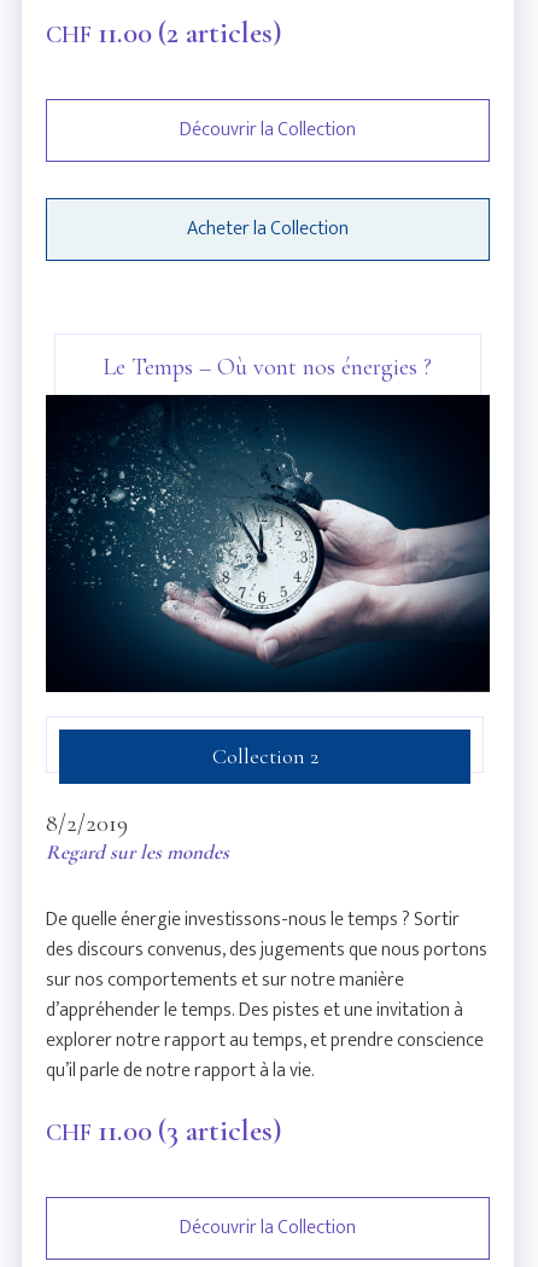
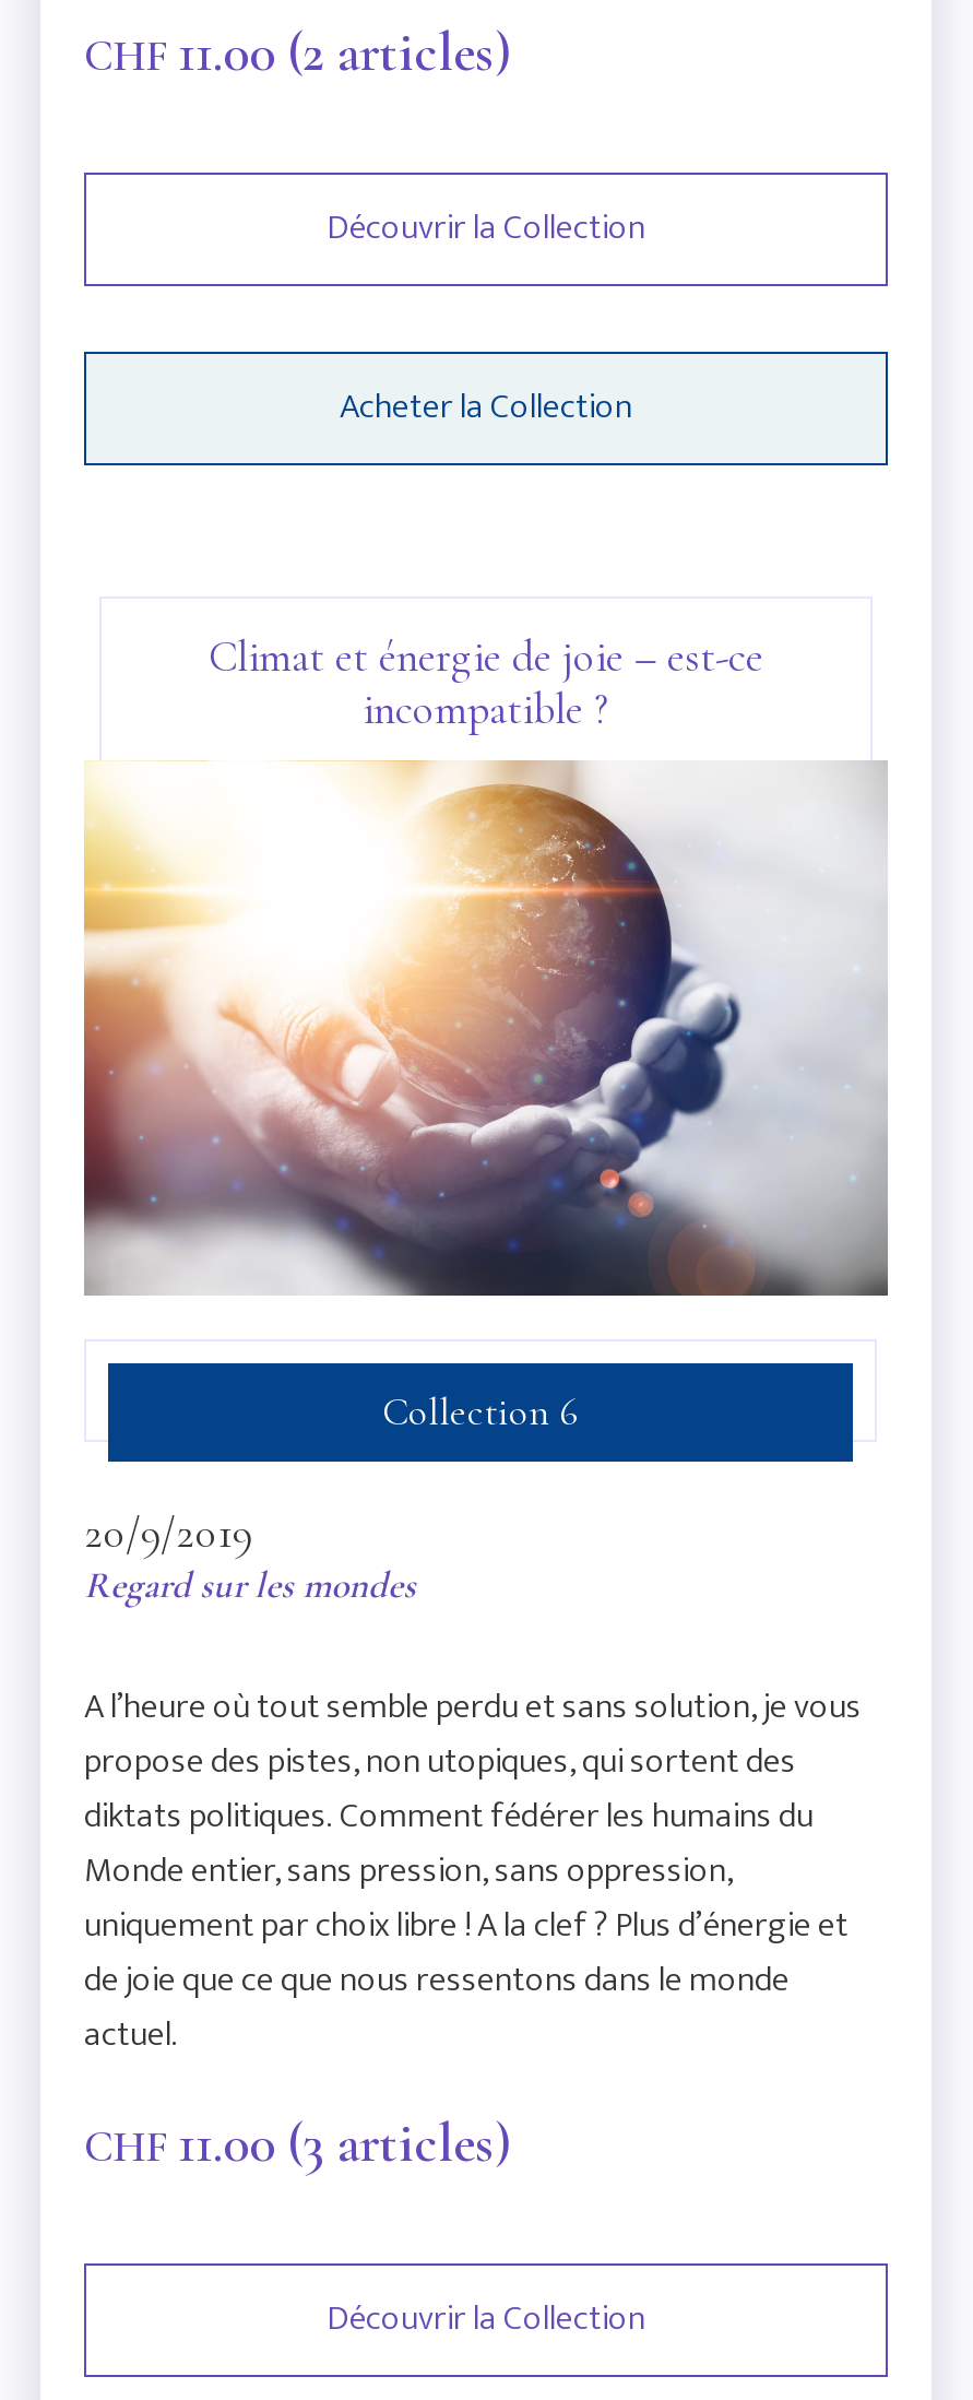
[103,353,432,382] Le Temps – Où vont nos énergies ? -> [209,630,763,735] Climat et énergie de joie – est-ce | incompatible ?
[45,394,491,693] [image] -> [82,759,890,1297] [image]
[212,742,318,769] Collection 2 -> [382,1388,579,1436] Collection 6
[46,809,128,838] 8/2/2019 -> [84,1508,252,1560] 20/9/2019
[46,903,487,1086] De quelle énergie investissons-nous le temps ? Sortir | des discours convenus, des jugements que nous portons | sur nos comportements et sur notre manière | d’appréhender le temps. Des pistes et une invitation à | explorer notre rapport au temps, et prendre conscience | qu’il parle de notre rapport à la vie. -> [84,1678,862,2065] A l’heure où tout semble perdu et sans solution, je vous | propose des pistes, non utopiques, qui sortent des | diktats politiques. Comment fédérer les humains du | Monde entier, sans pression, sans oppression, | uniquement par choix libre ! A la clef ? Plus d’énergie et | de joie que ce que nous ressentons dans le monde | actuel.

